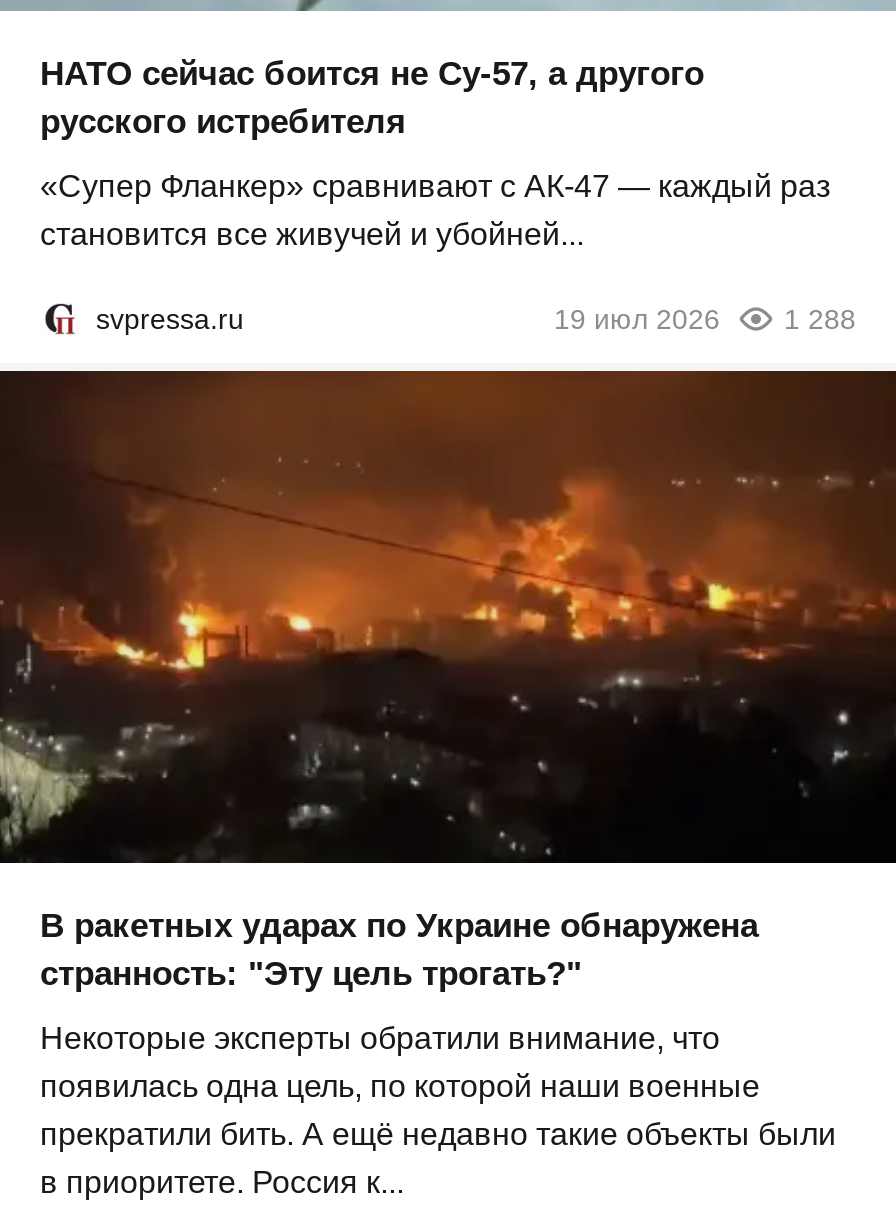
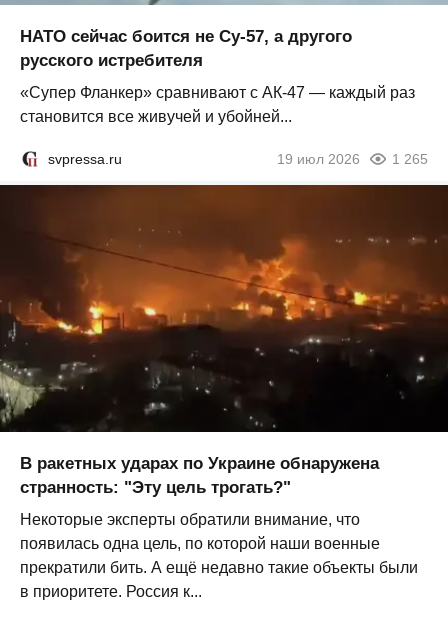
[554,303,856,335] 19 июл 2026 1 288 -> [277,151,428,167] 19 июл 2026 1 265

